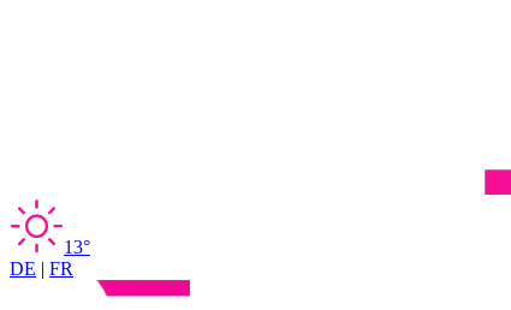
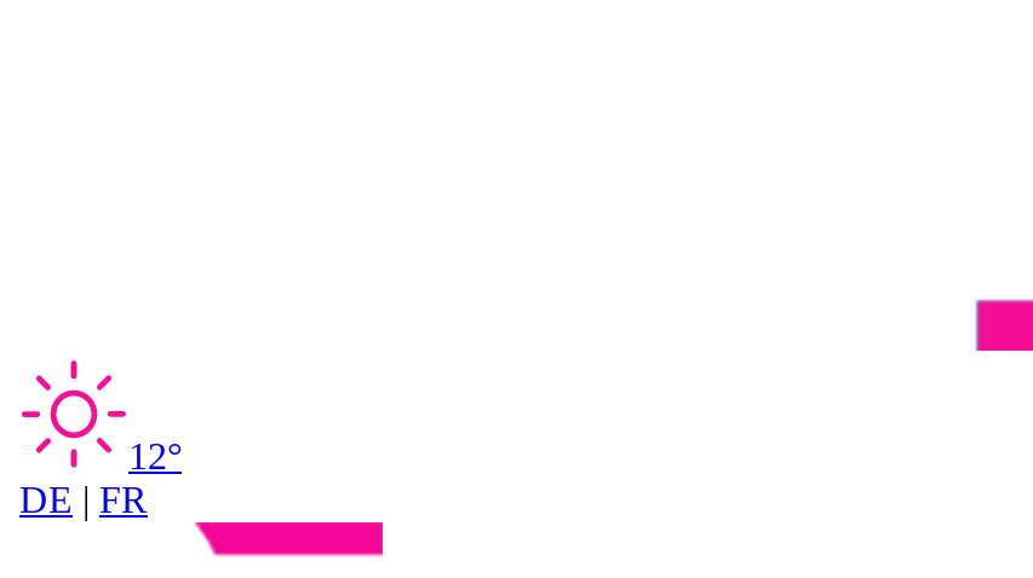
[64,237,90,257] 13° -> [128,435,182,476] 12°

